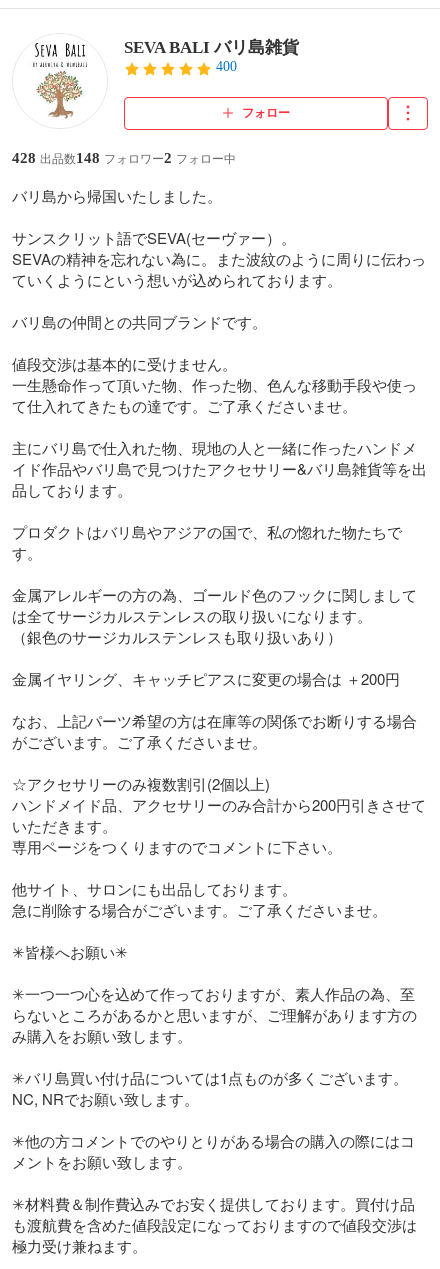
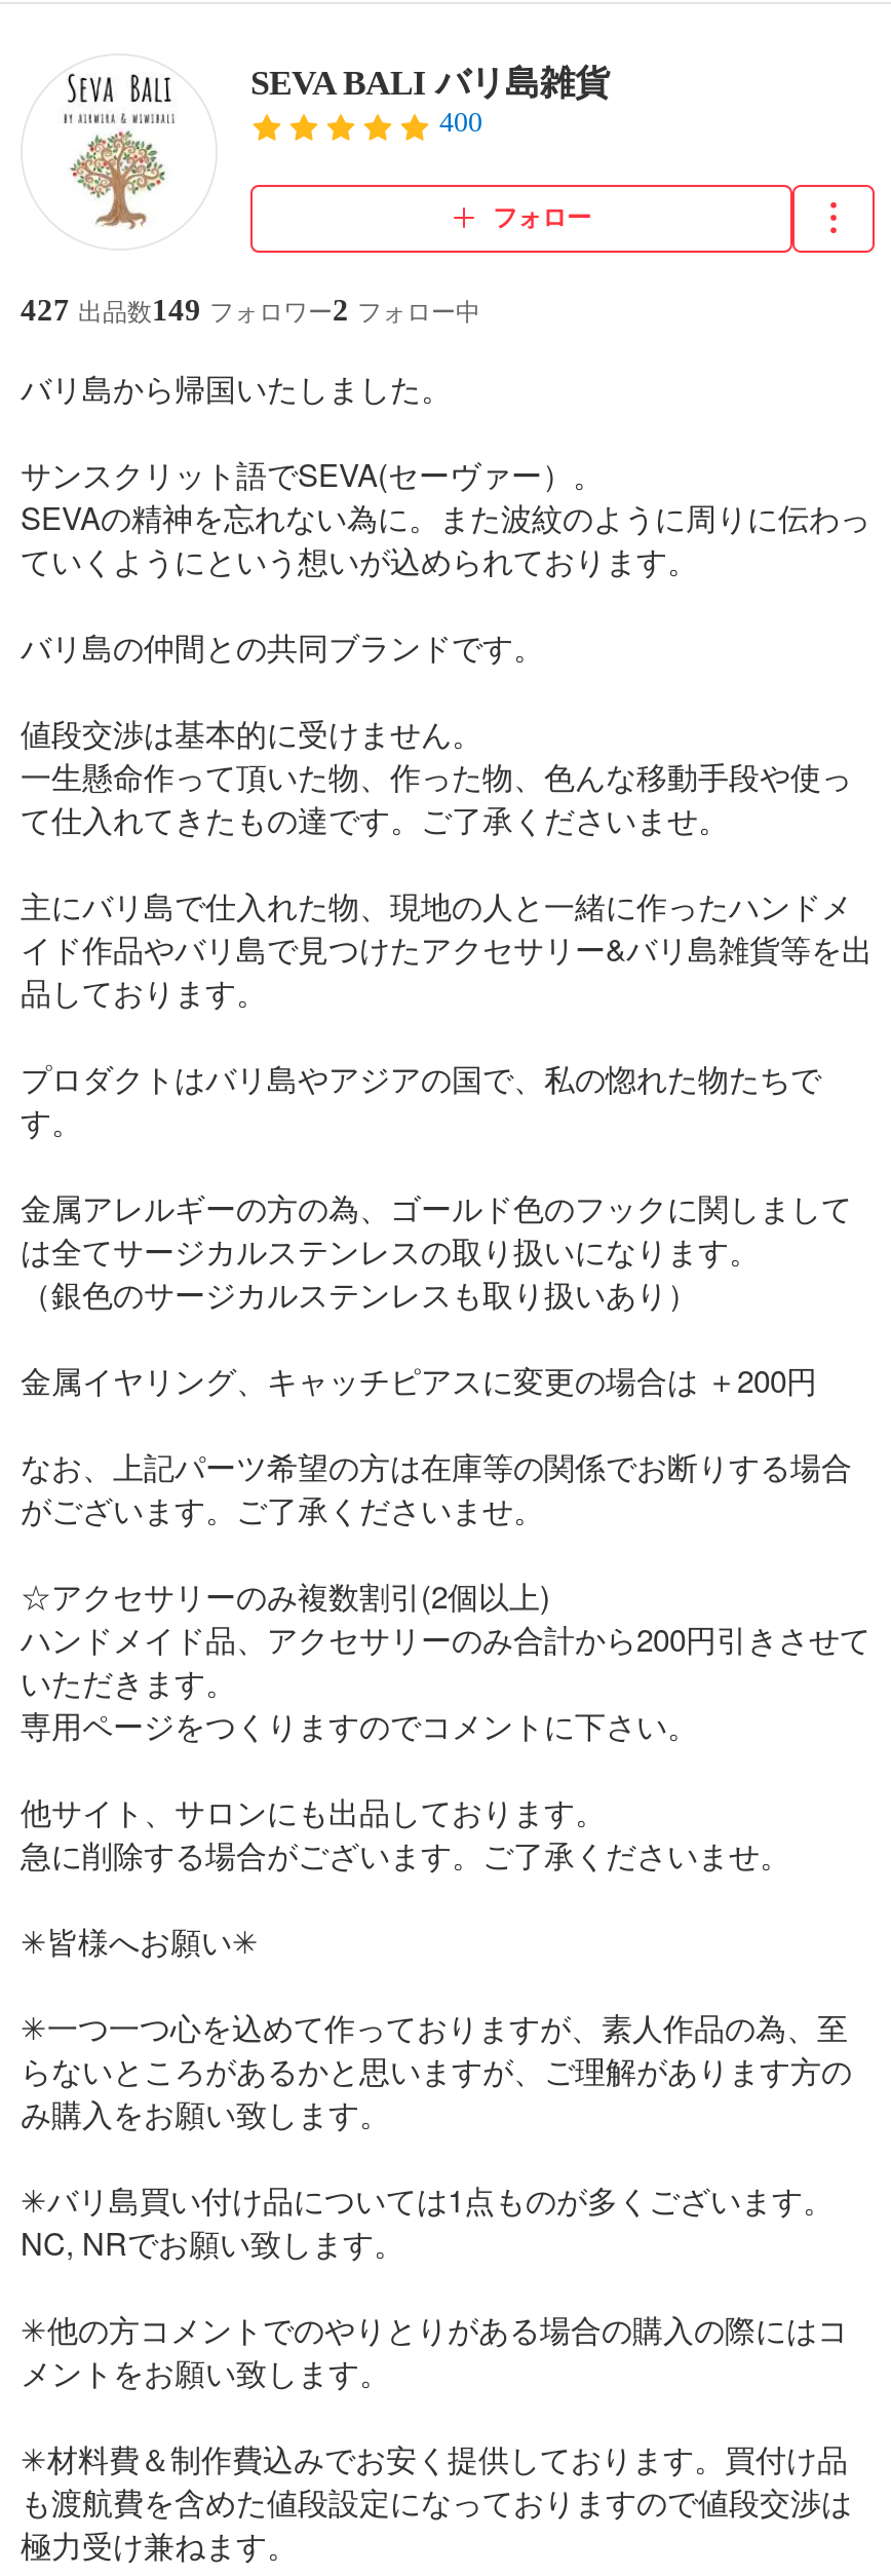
[12,150,236,166] 428 出品数148 フォロワー2 フォロー中 -> [21,294,480,327] 427 出品数149 フォロワー2 フォロー中

